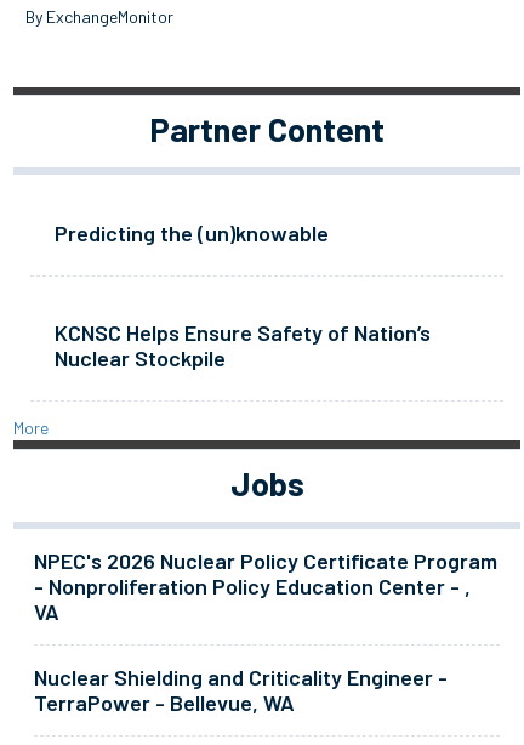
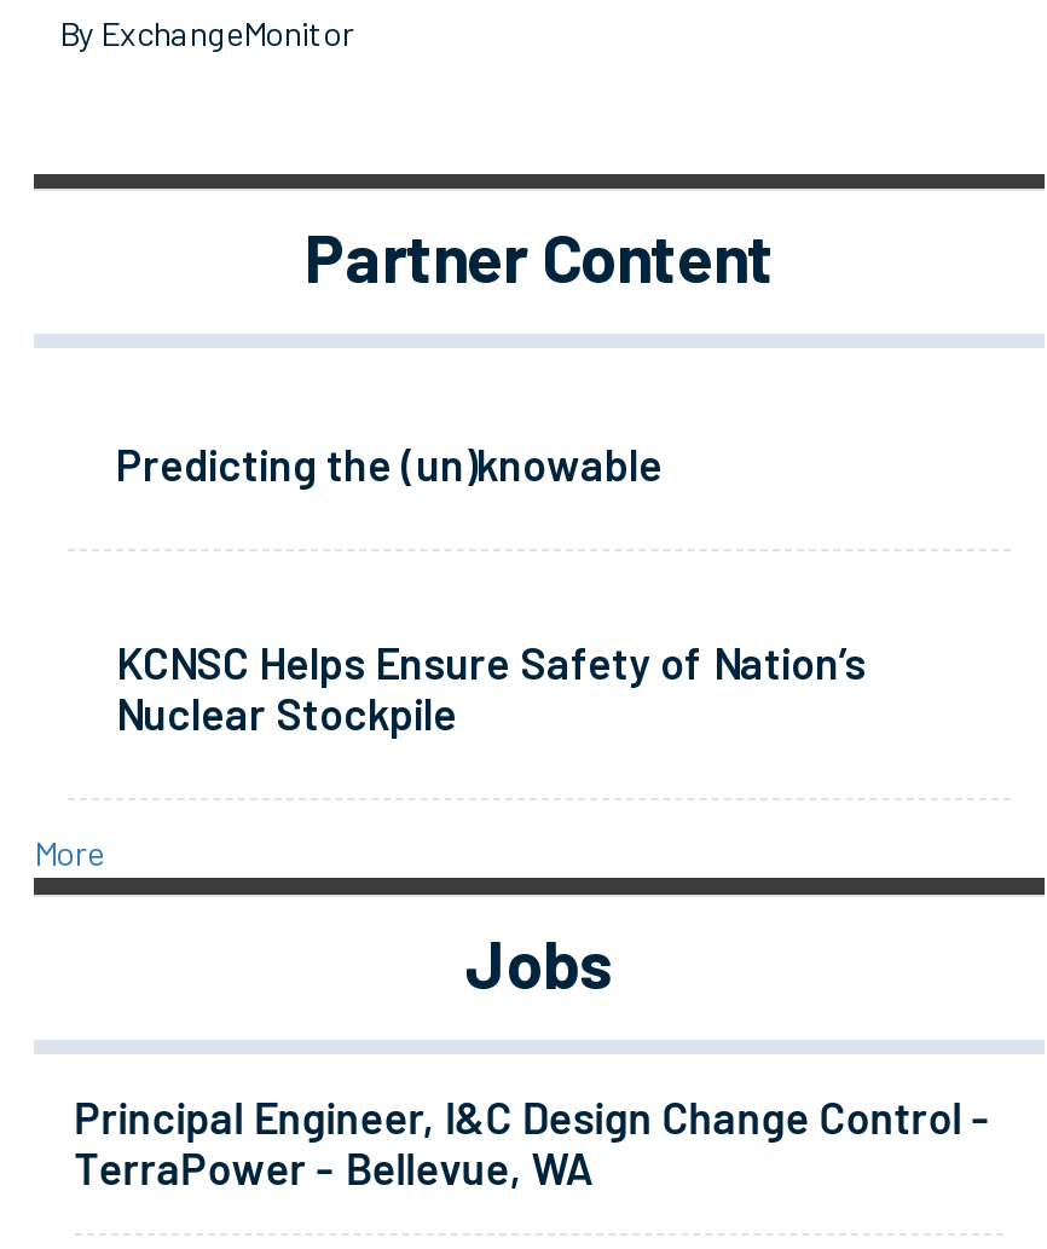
[34,547,497,690] NPEC's 2026 Nuclear Policy Certificate Program | - Nonproliferation Policy Education Center - , | VA | Nuclear Shielding and Criticality Engineer - -> [74,1091,991,1144] Principal Engineer, I&C Design Change Control -

